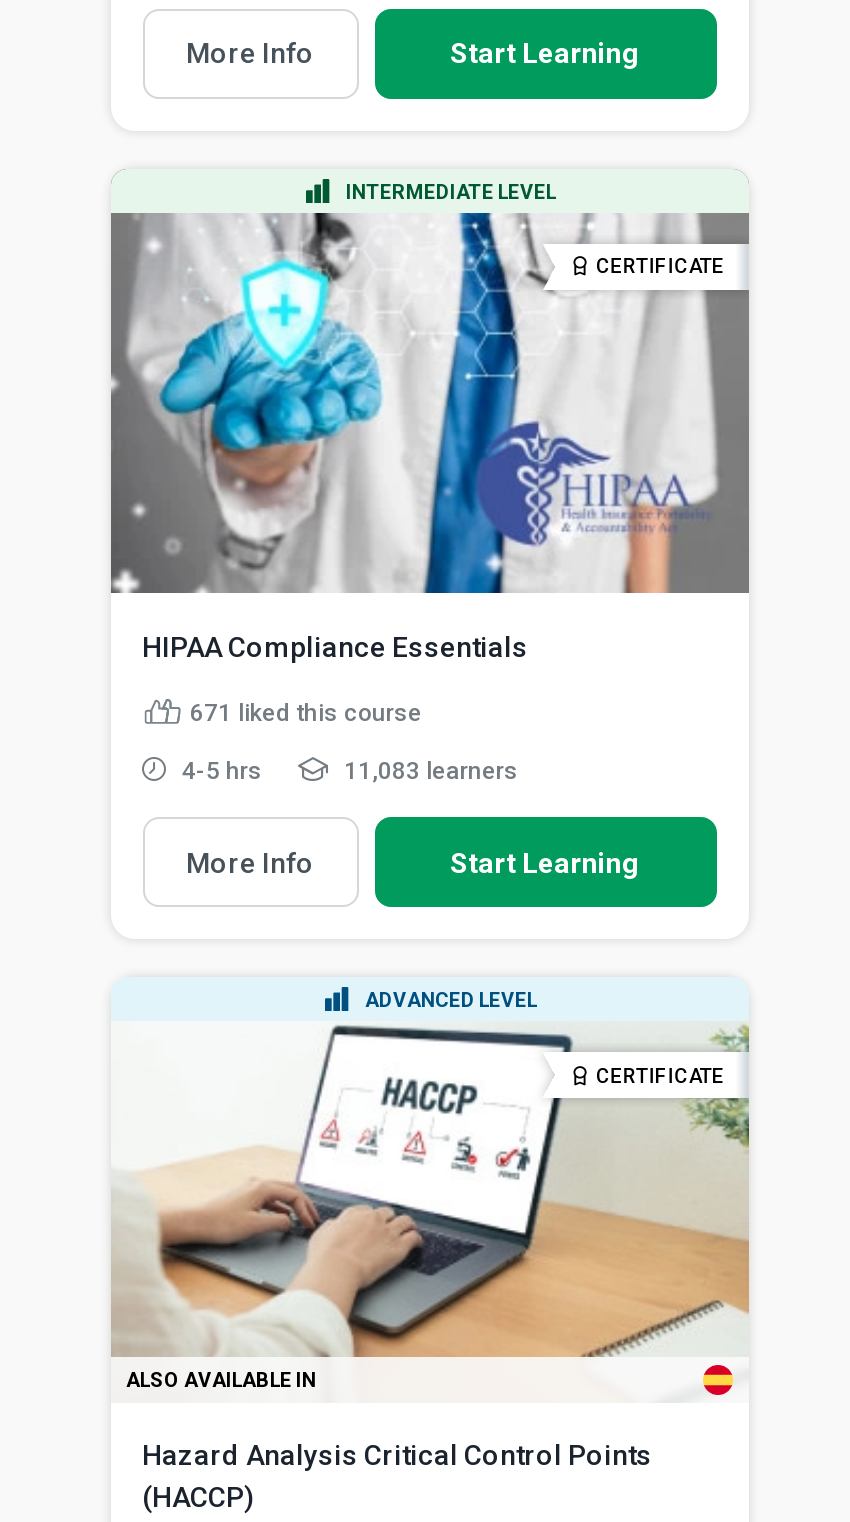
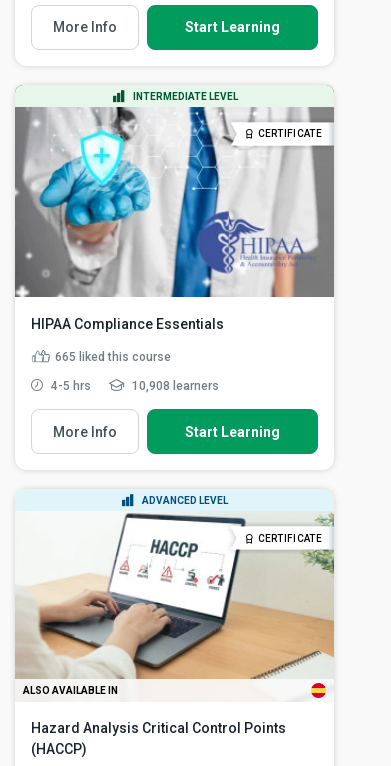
[190,699,422,727] 671 liked this course -> [54,350,170,364] 665 liked this course
[338,757,518,785] 11,083 learners -> [128,379,218,393] 10,908 learners

